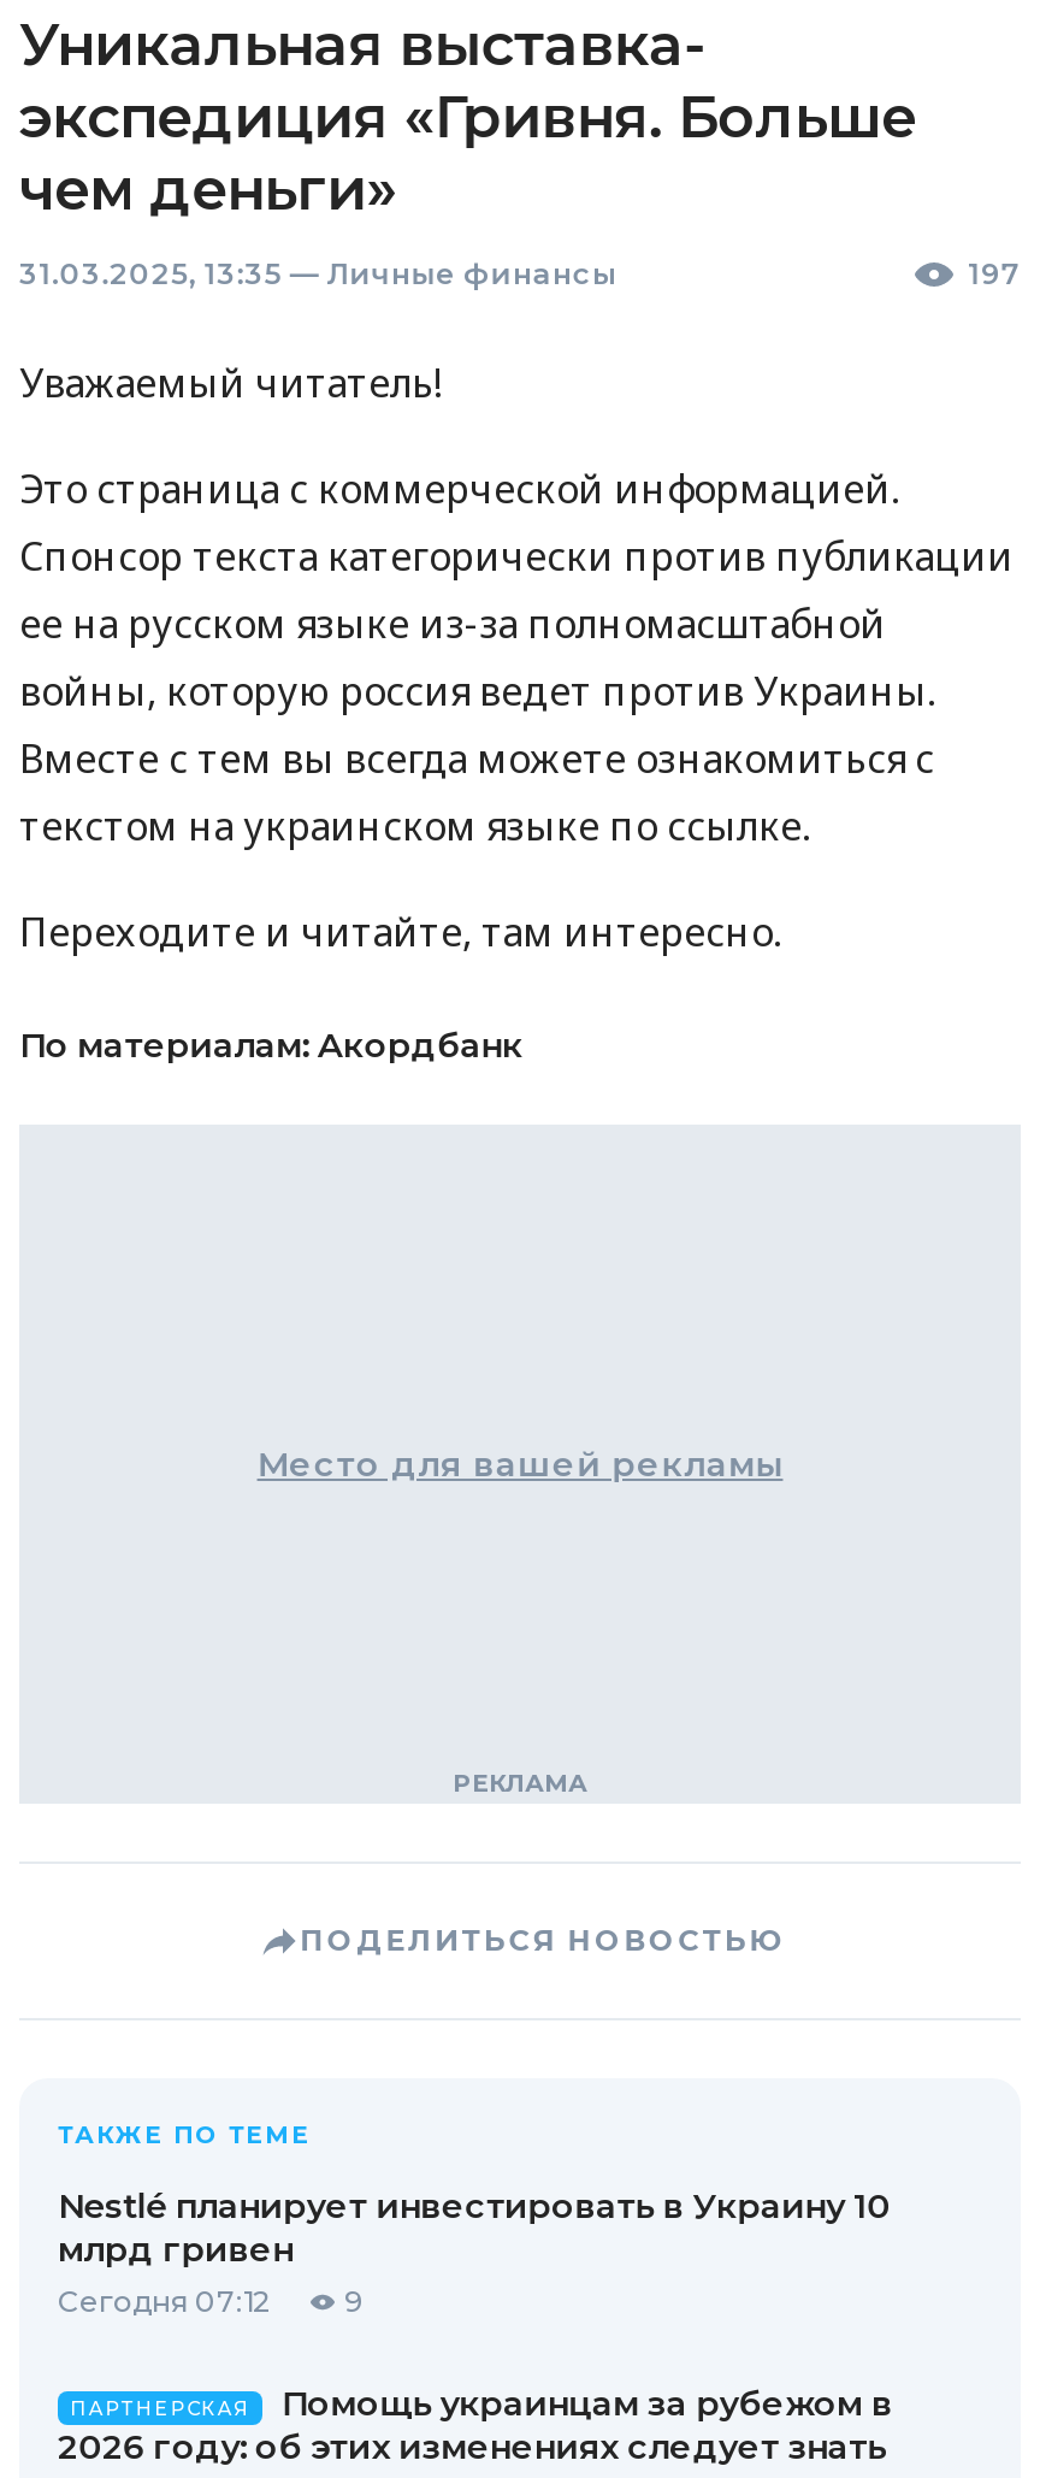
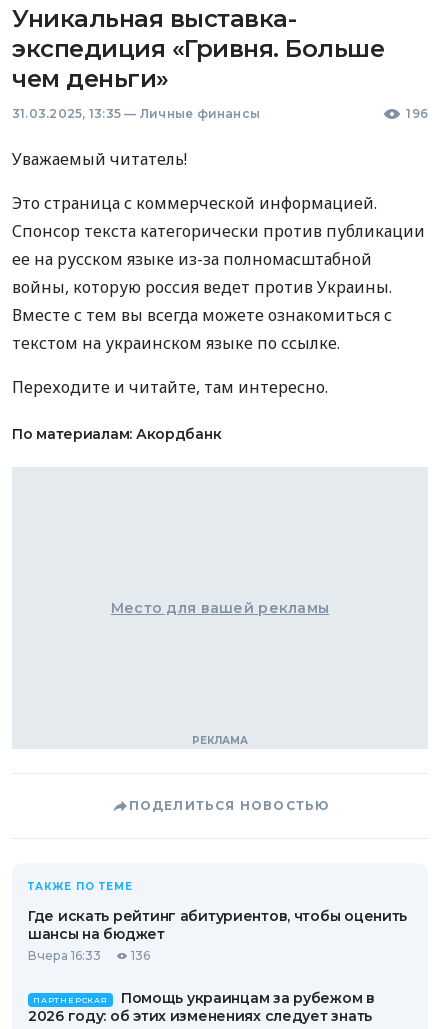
[968,256,1021,292] 197 -> [406,106,428,121] 196
[58,2184,891,2319] Nestlé планирует инвестировать в Украину 10 | млрд гривен | Сегодня 07:12 | 9 -> [28,907,407,963] Где искать рейтинг абитуриентов, чтобы оценить | шансы на бюджет | Вчера 16:33 | 136

